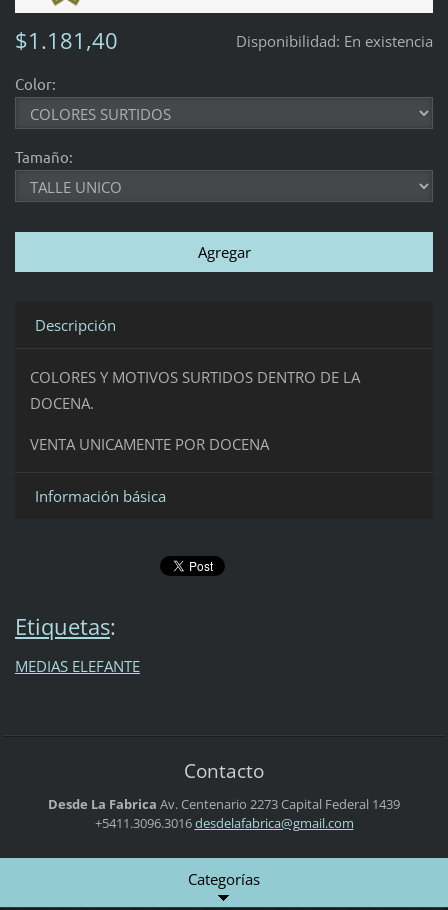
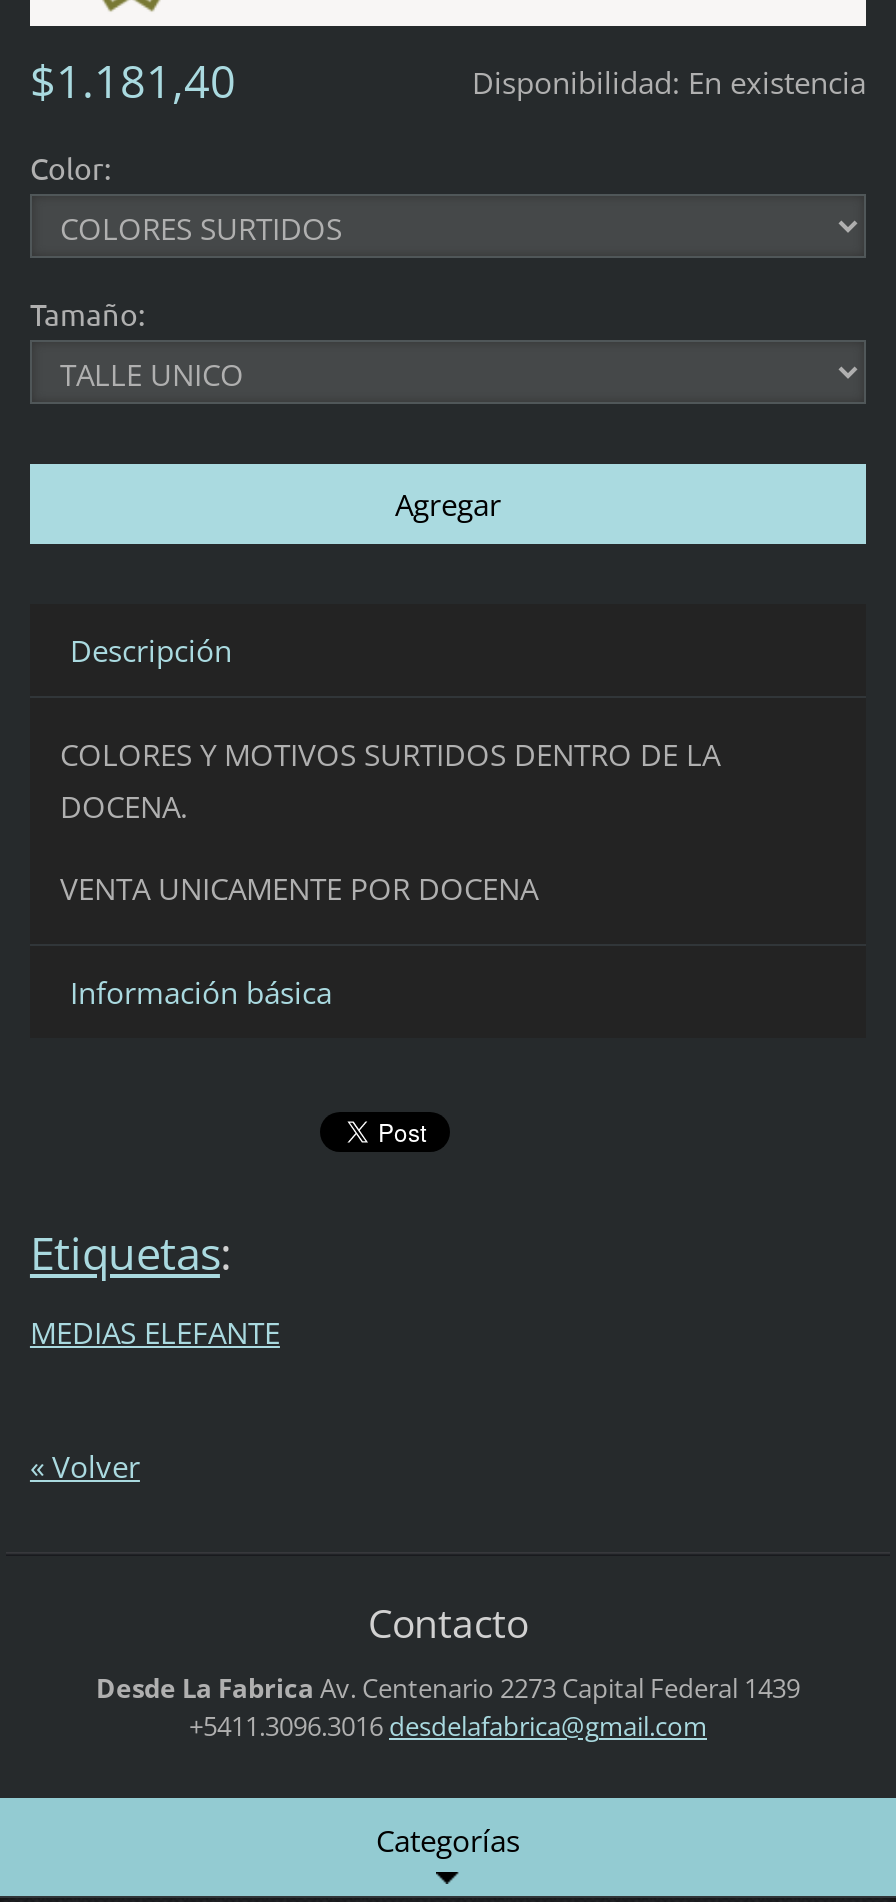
none -> [30,1446,140,1486] « Volver

